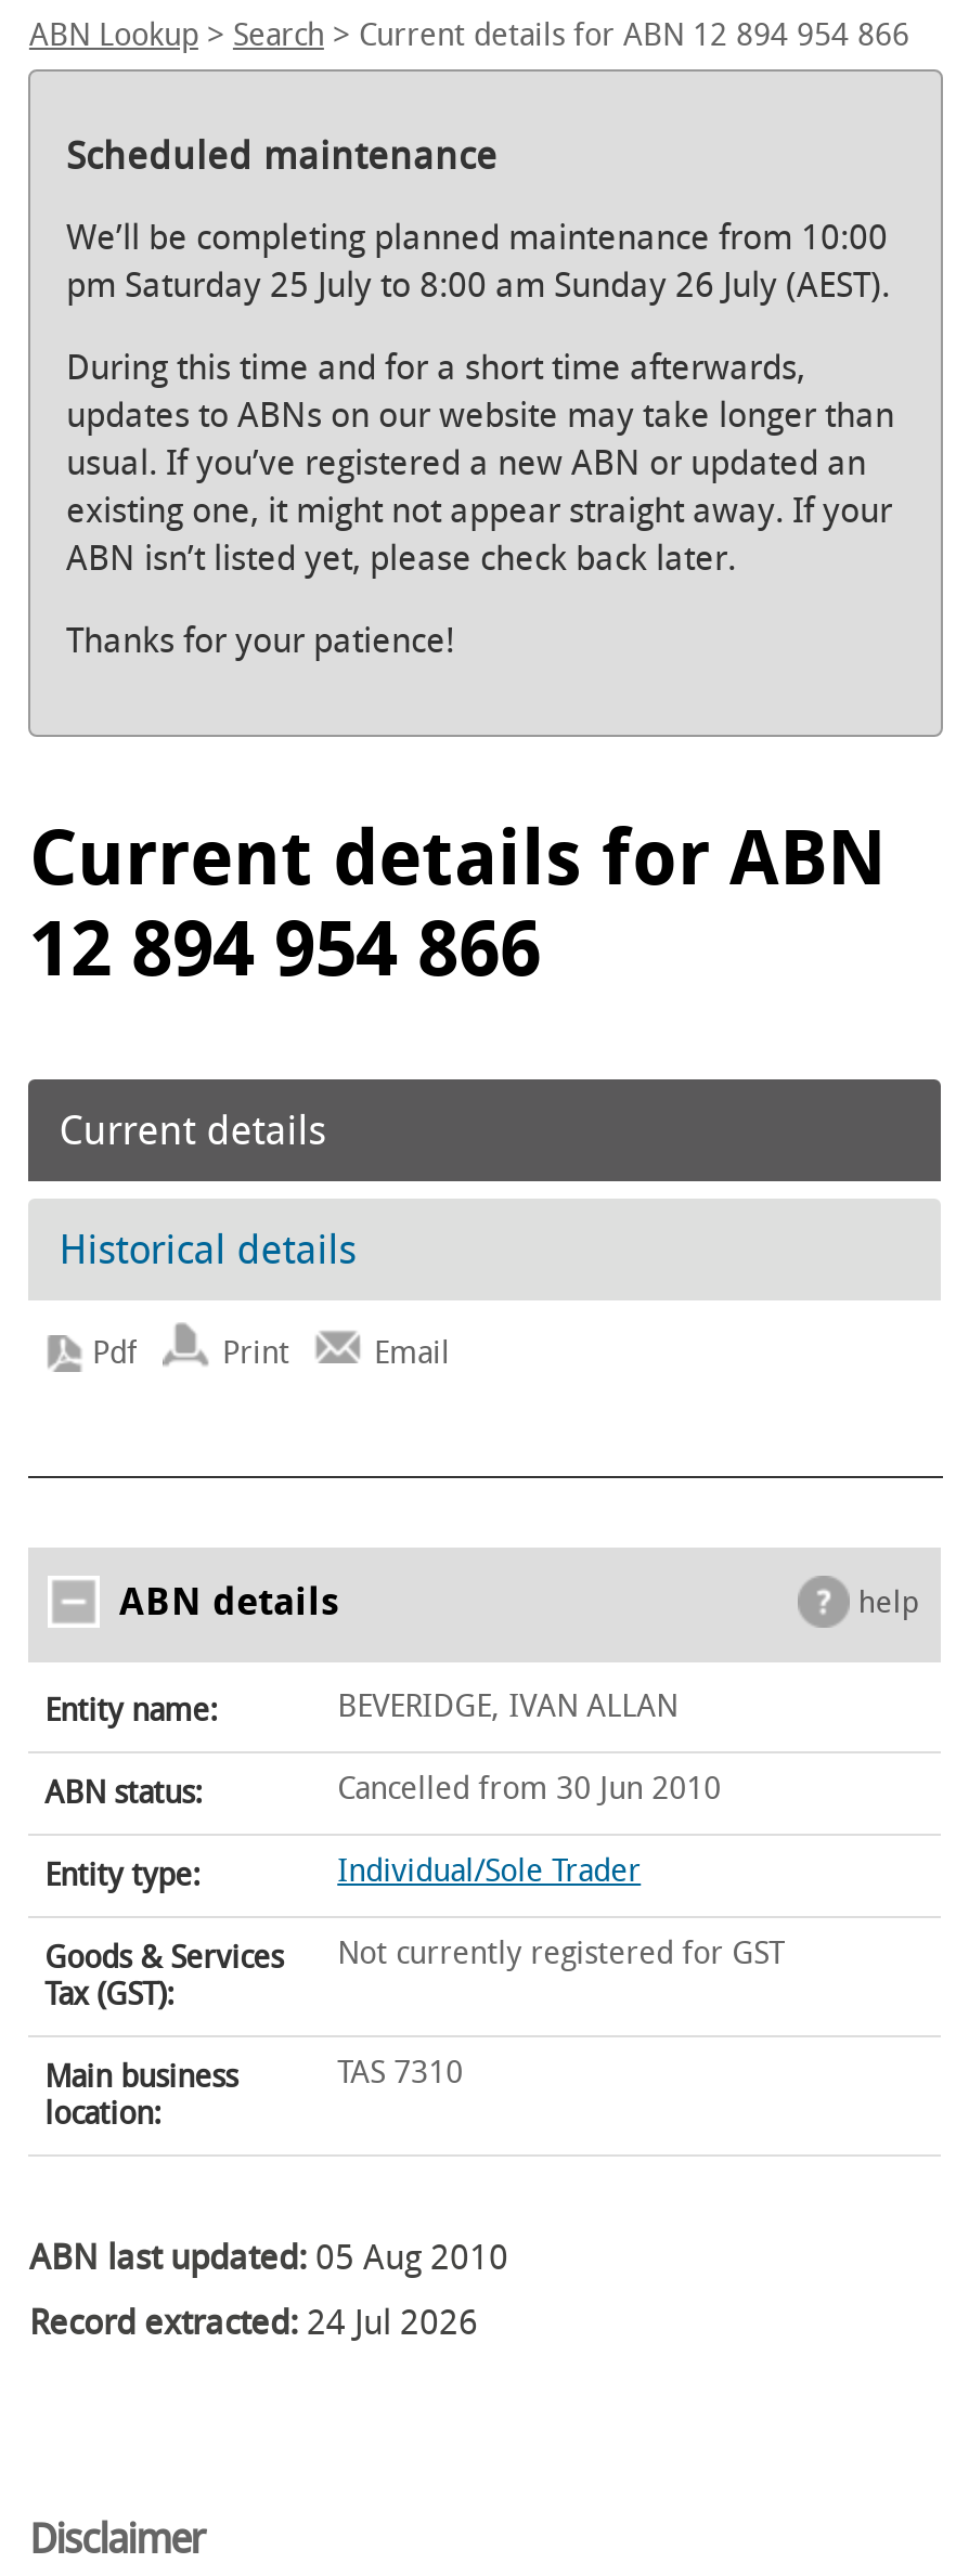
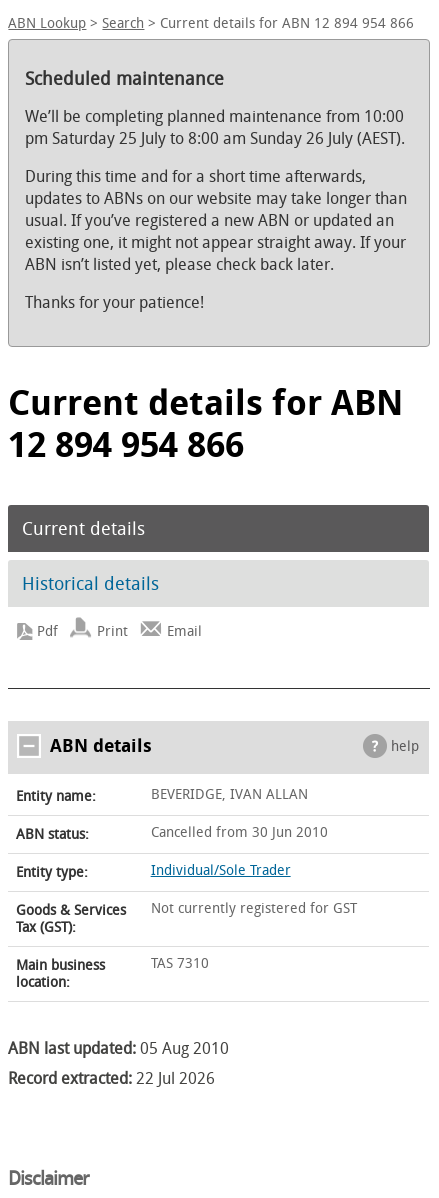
[29,2302,478,2343] Record extracted: 24 Jul 2026 -> [8,1069,215,1088] Record extracted: 22 Jul 2026

